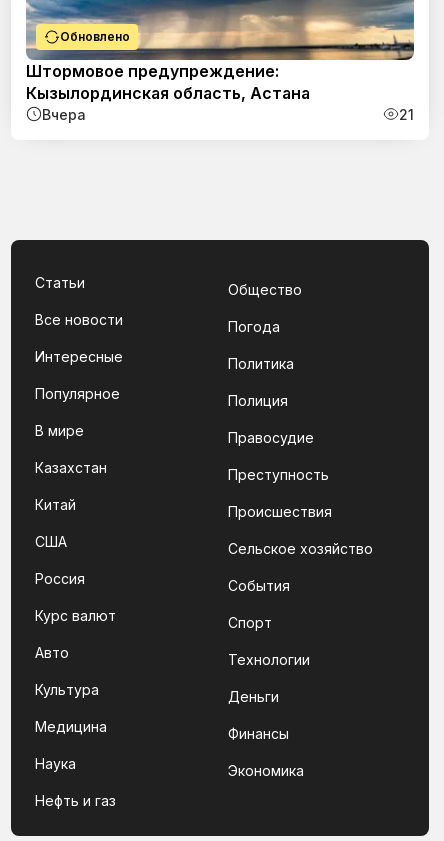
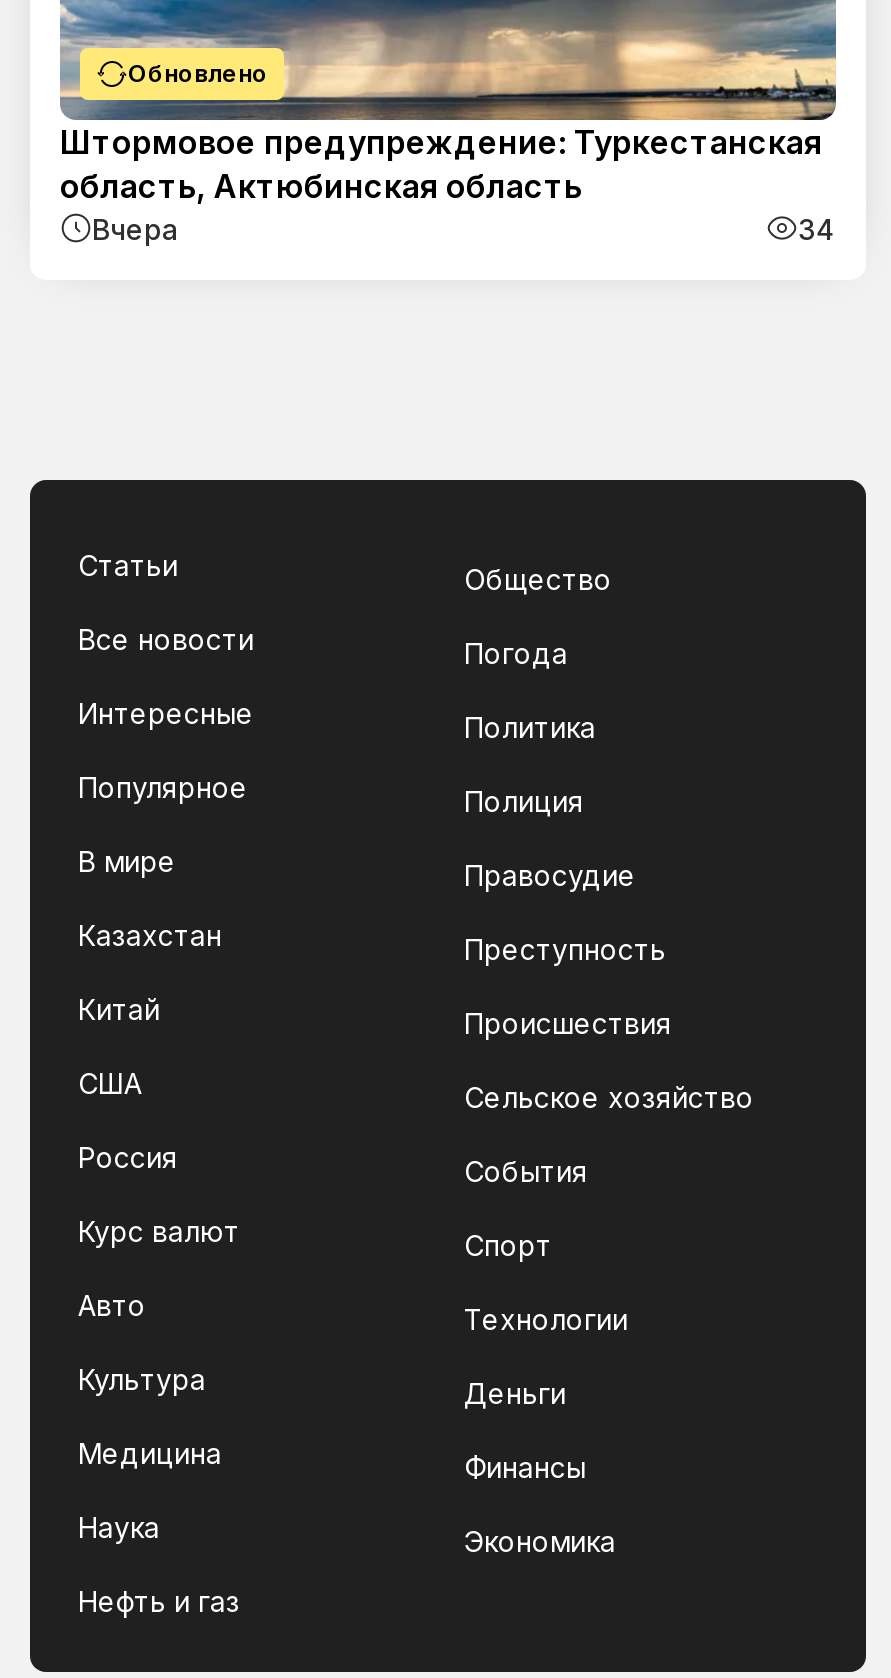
[26,61,310,103] Штормовое предупреждение: | Кызылординская область, Астана -> [60,122,822,206] Штормовое предупреждение: Туркестанская | область, Актюбинская область
[399,106,414,123] 21 -> [798,212,836,246] 34

